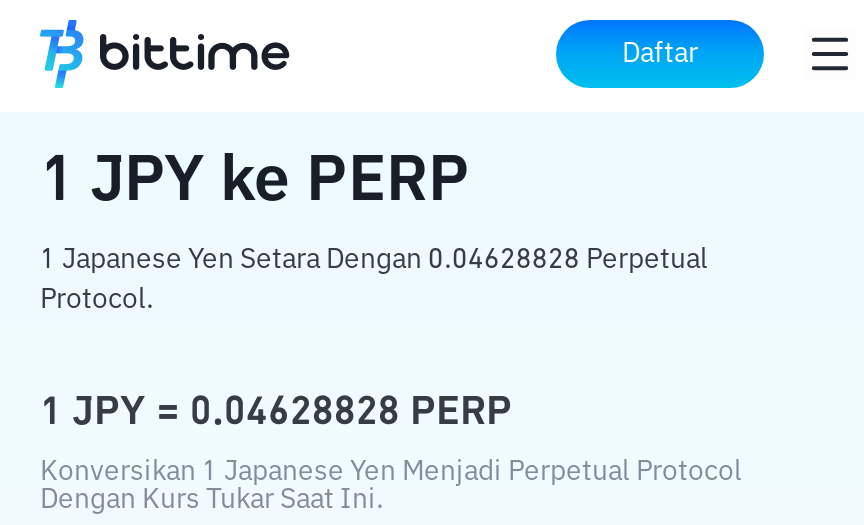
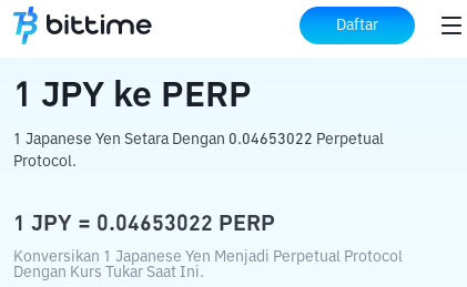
[40,246,708,274] 1 Japanese Yen Setara Dengan 0.04628828 Perpetual -> [13,132,384,147] 1 Japanese Yen Setara Dengan 0.04653022 Perpetual
[40,392,512,432] 1 JPY = 0.04628828 PERP -> [13,213,275,235] 1 JPY = 0.04653022 PERP

